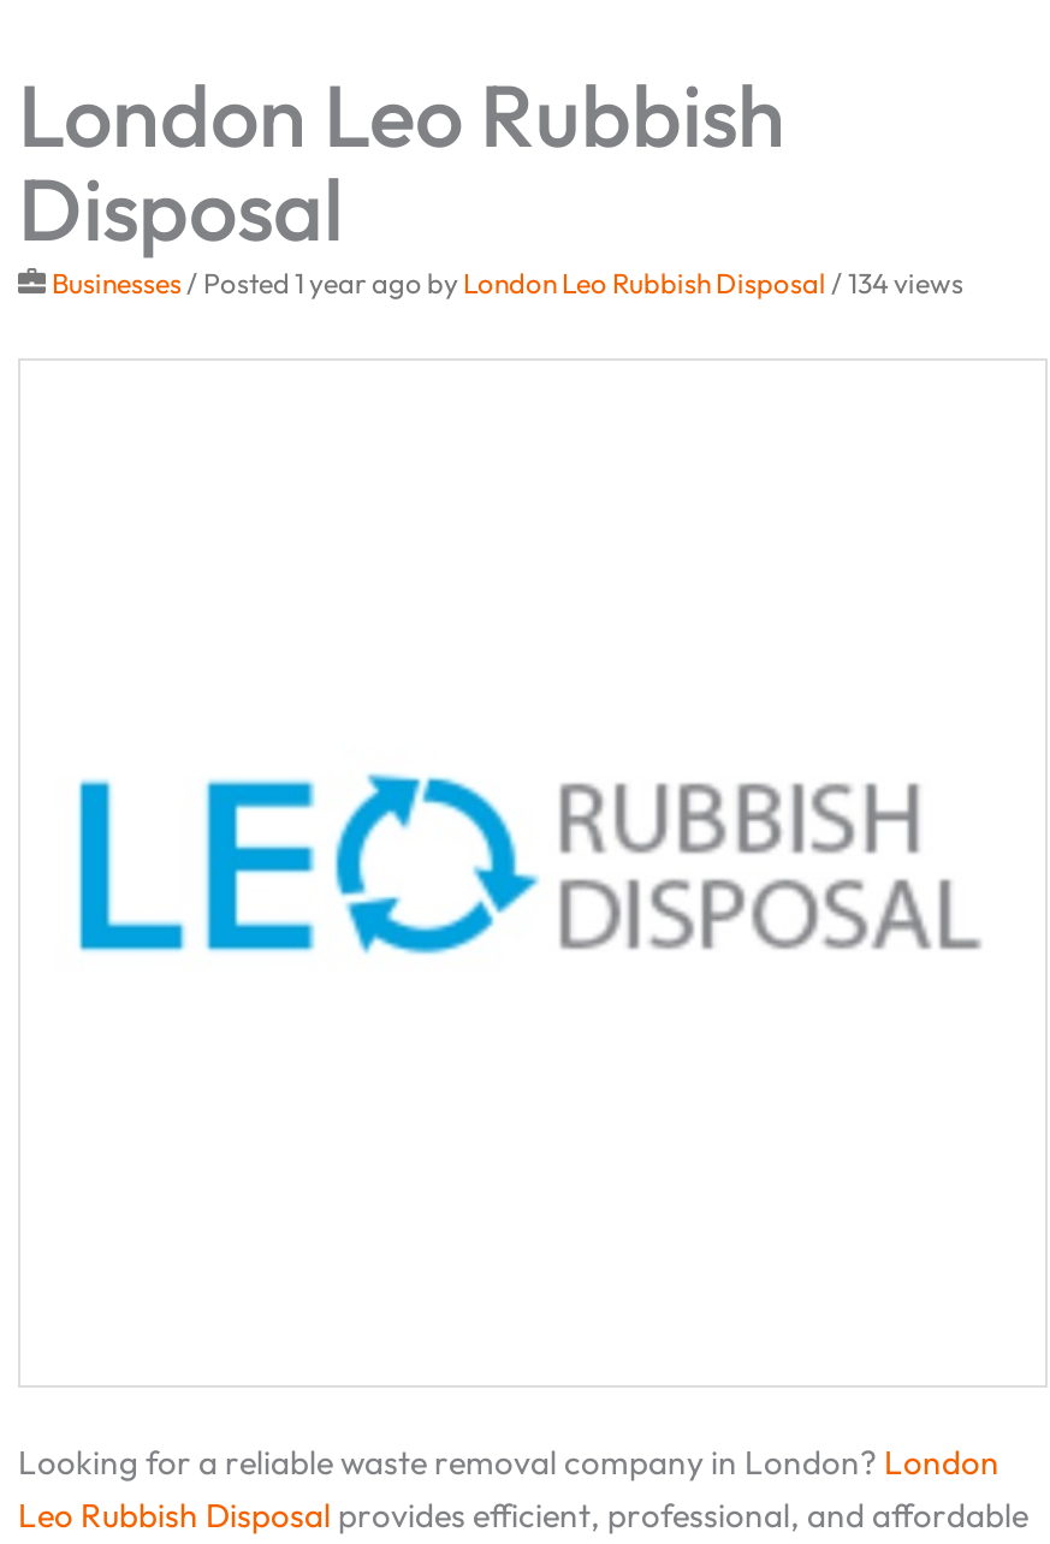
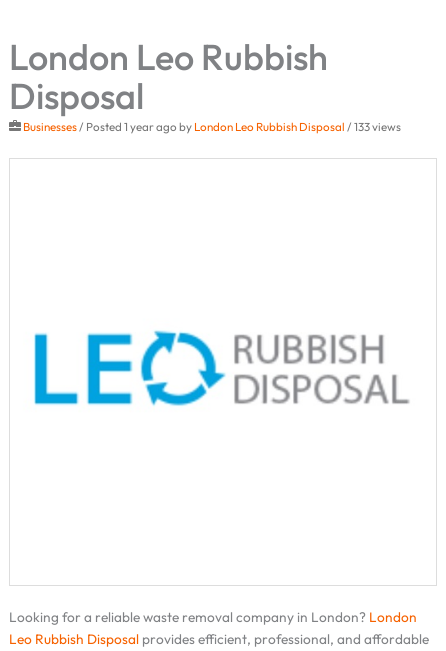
[52,265,963,301] Businesses / Posted 1 year ago by London Leo Rubbish Disposal / 134 views -> [23,119,401,134] Businesses / Posted 1 year ago by London Leo Rubbish Disposal / 133 views

